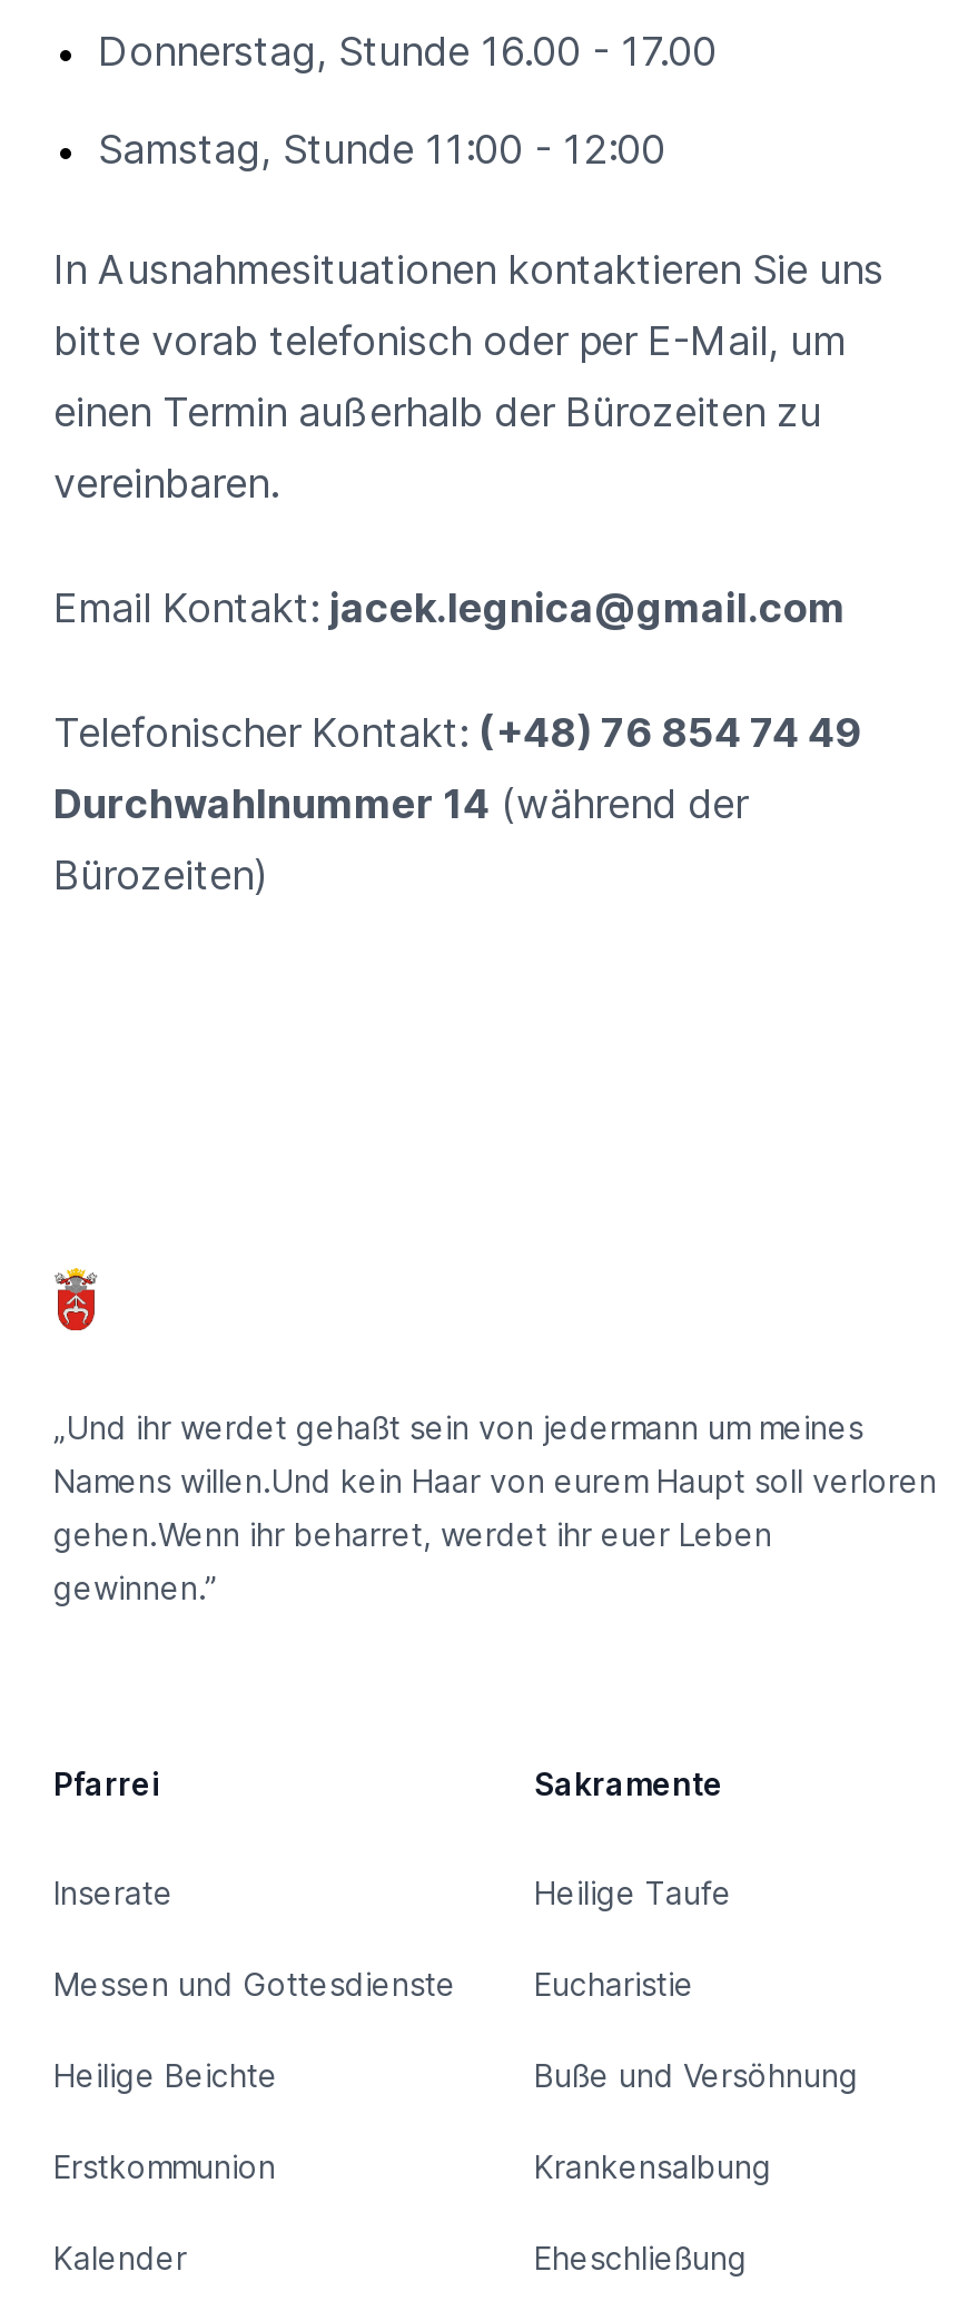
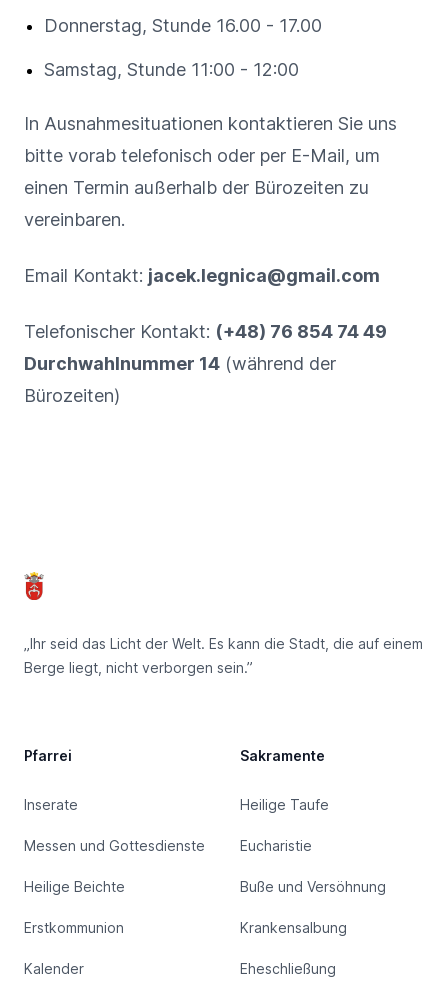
[53,1408,937,1606] „Und ihr werdet gehaßt sein von jedermann um meines | Namens willen.Und kein Haar von eurem Haupt soll verloren | gehen.Wenn ihr beharret, werdet ihr euer Leben | gewinnen.” -> [24,635,423,676] „Ihr seid das Licht der Welt. Es kann die Stadt, die auf einem | Berge liegt, nicht verborgen sein.”

